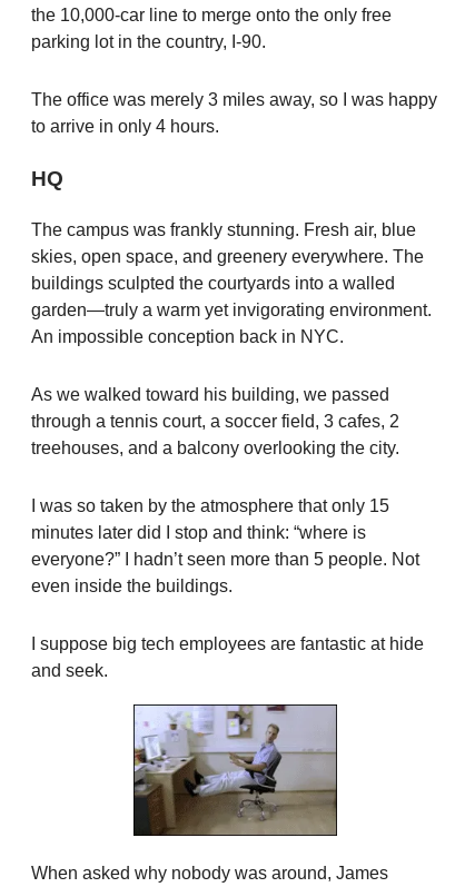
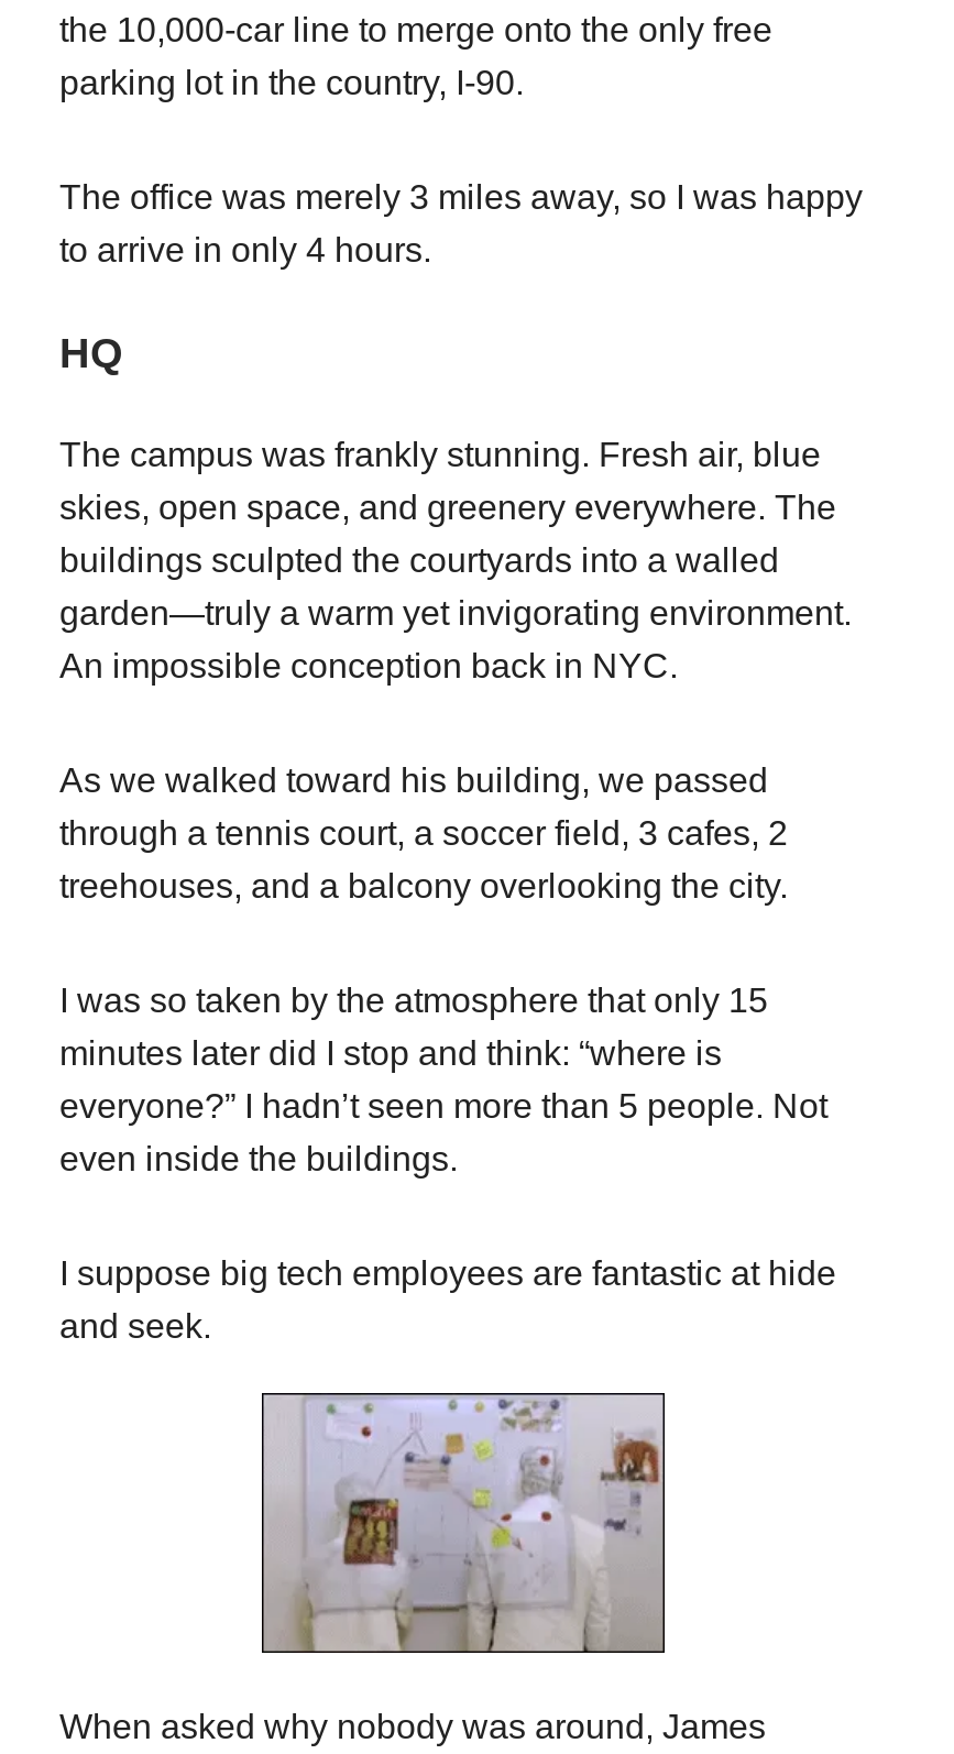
[133,704,337,836] [image] -> [260,1391,667,1655] [image]

